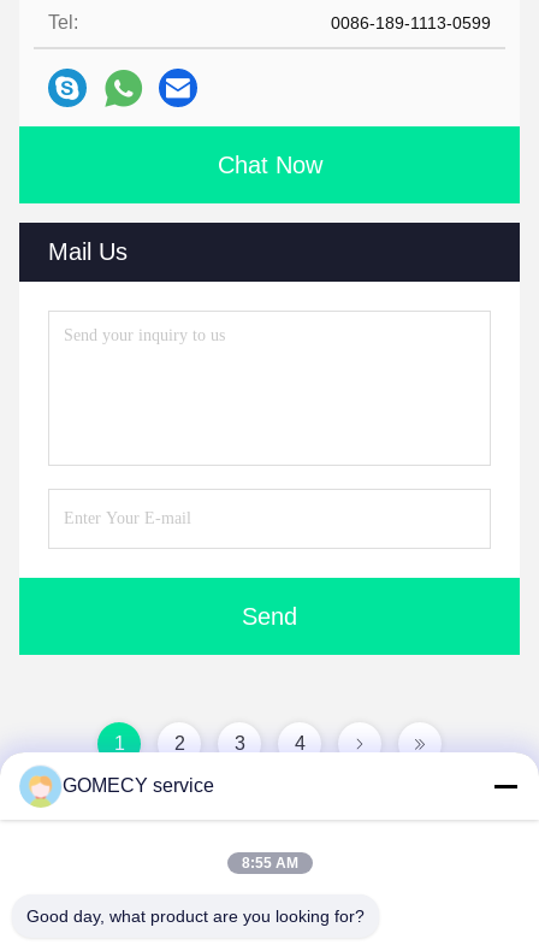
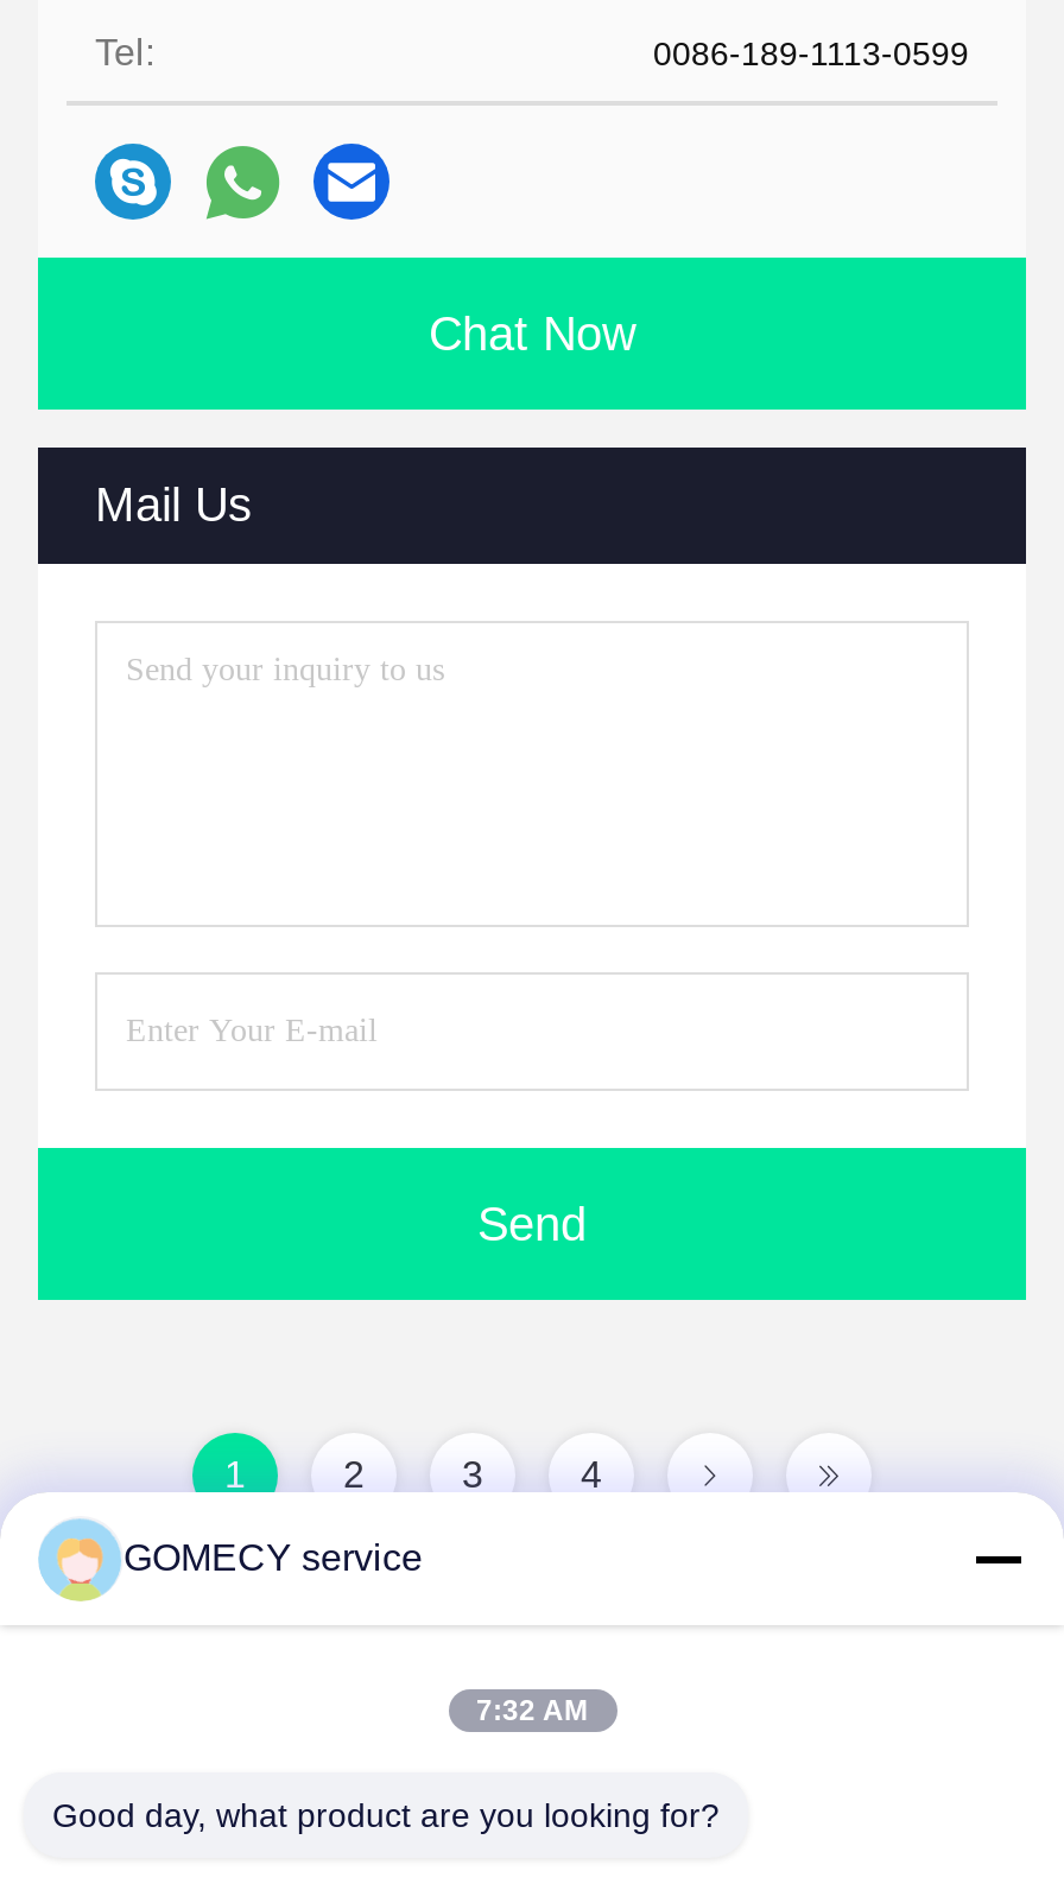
[241,855,298,872] 8:55 AM -> [476,1694,588,1727] 7:32 AM

